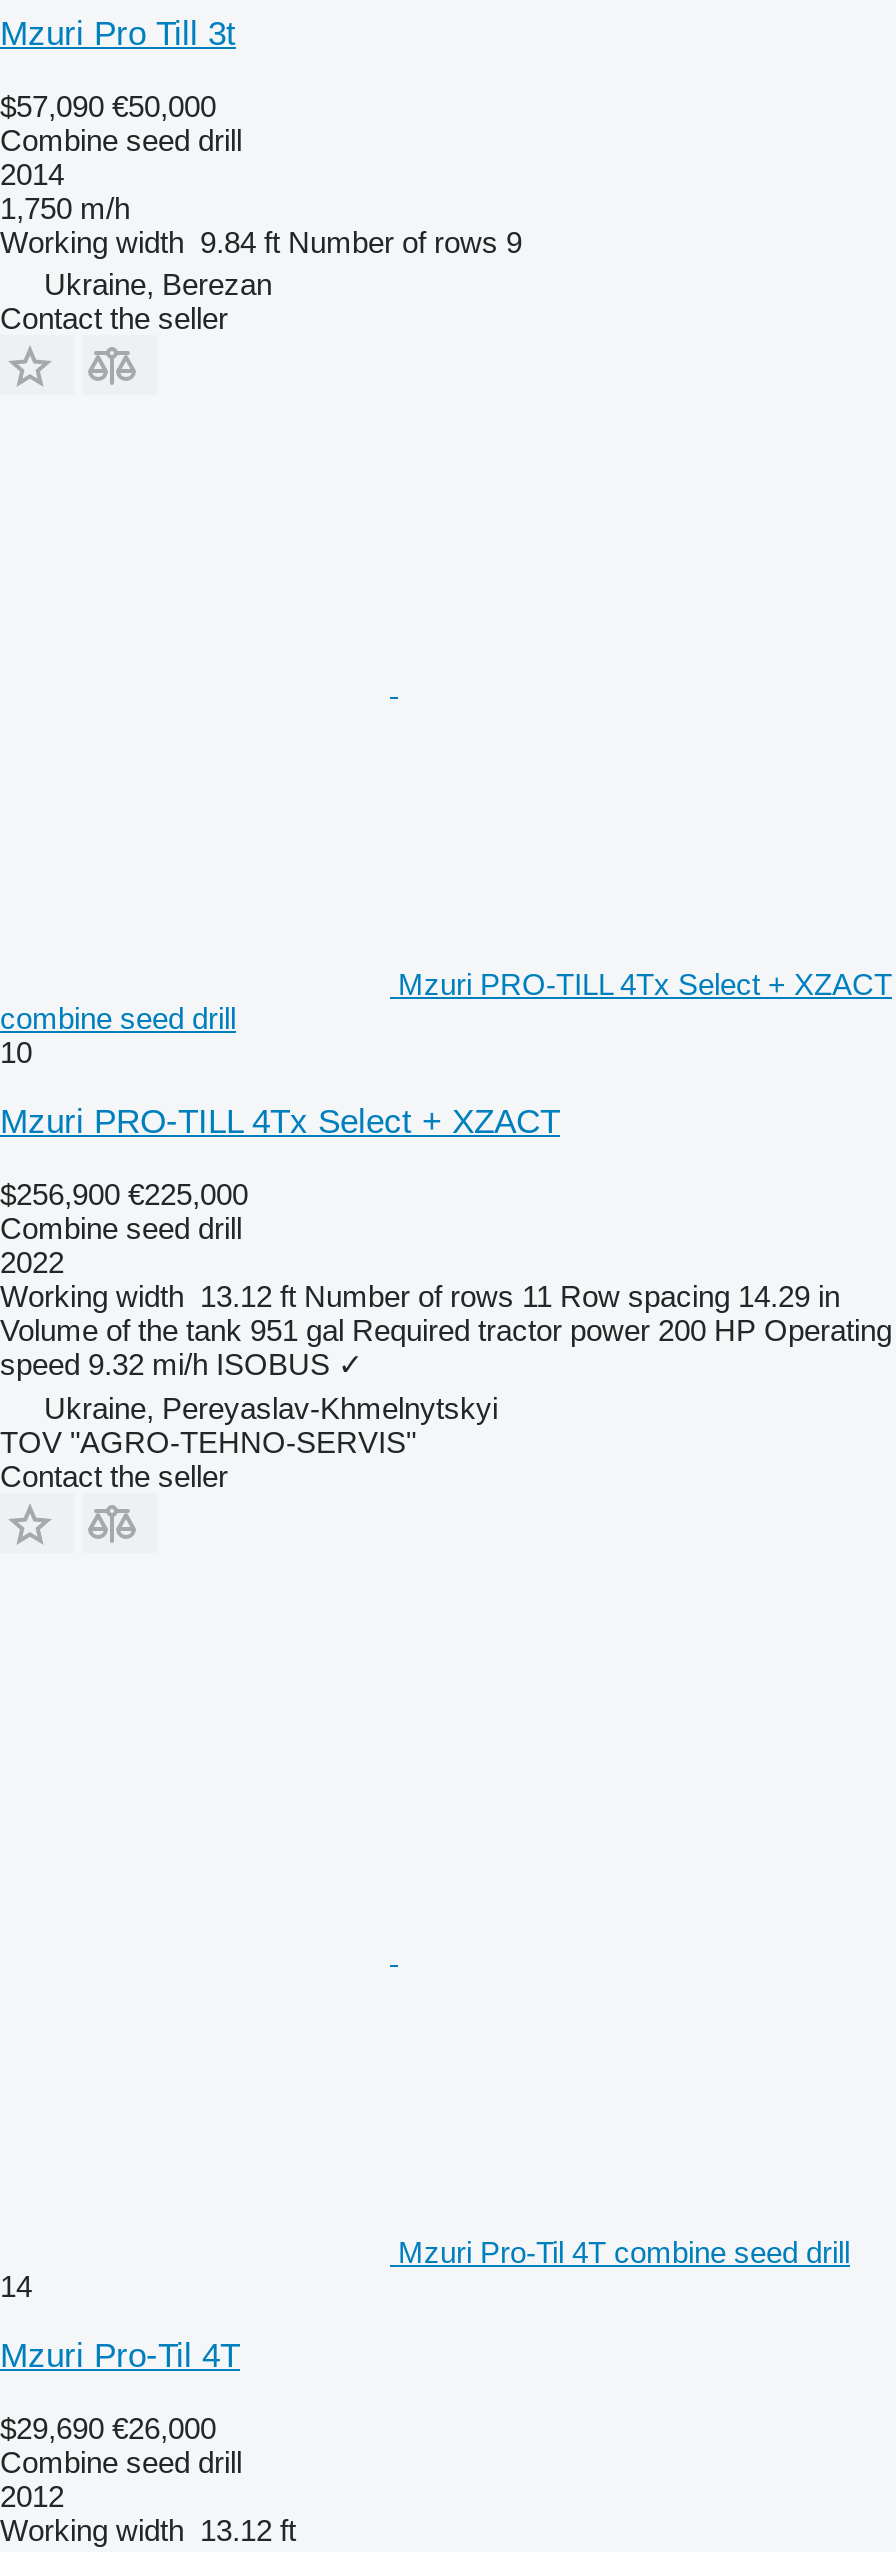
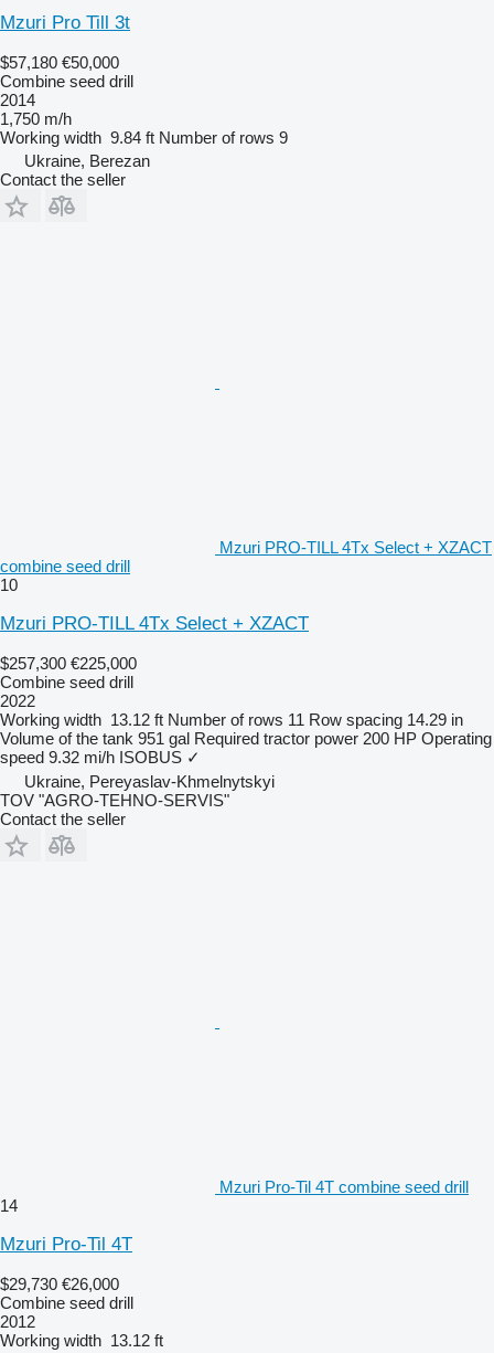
[0,89,216,123] $57,090 €50,000 -> [0,53,119,72] $57,180 €50,000
[0,1177,248,1211] $256,900 €225,000 -> [0,654,137,673] $257,300 €225,000
[0,2410,216,2444] $29,690 €26,000 -> [0,1274,119,1293] $29,730 €26,000

